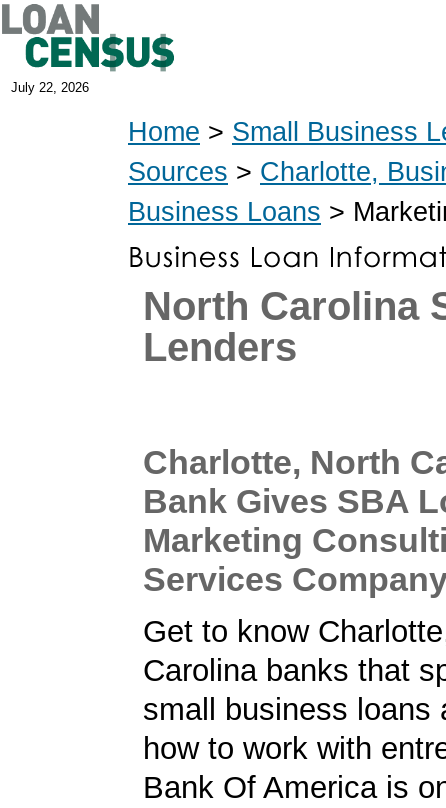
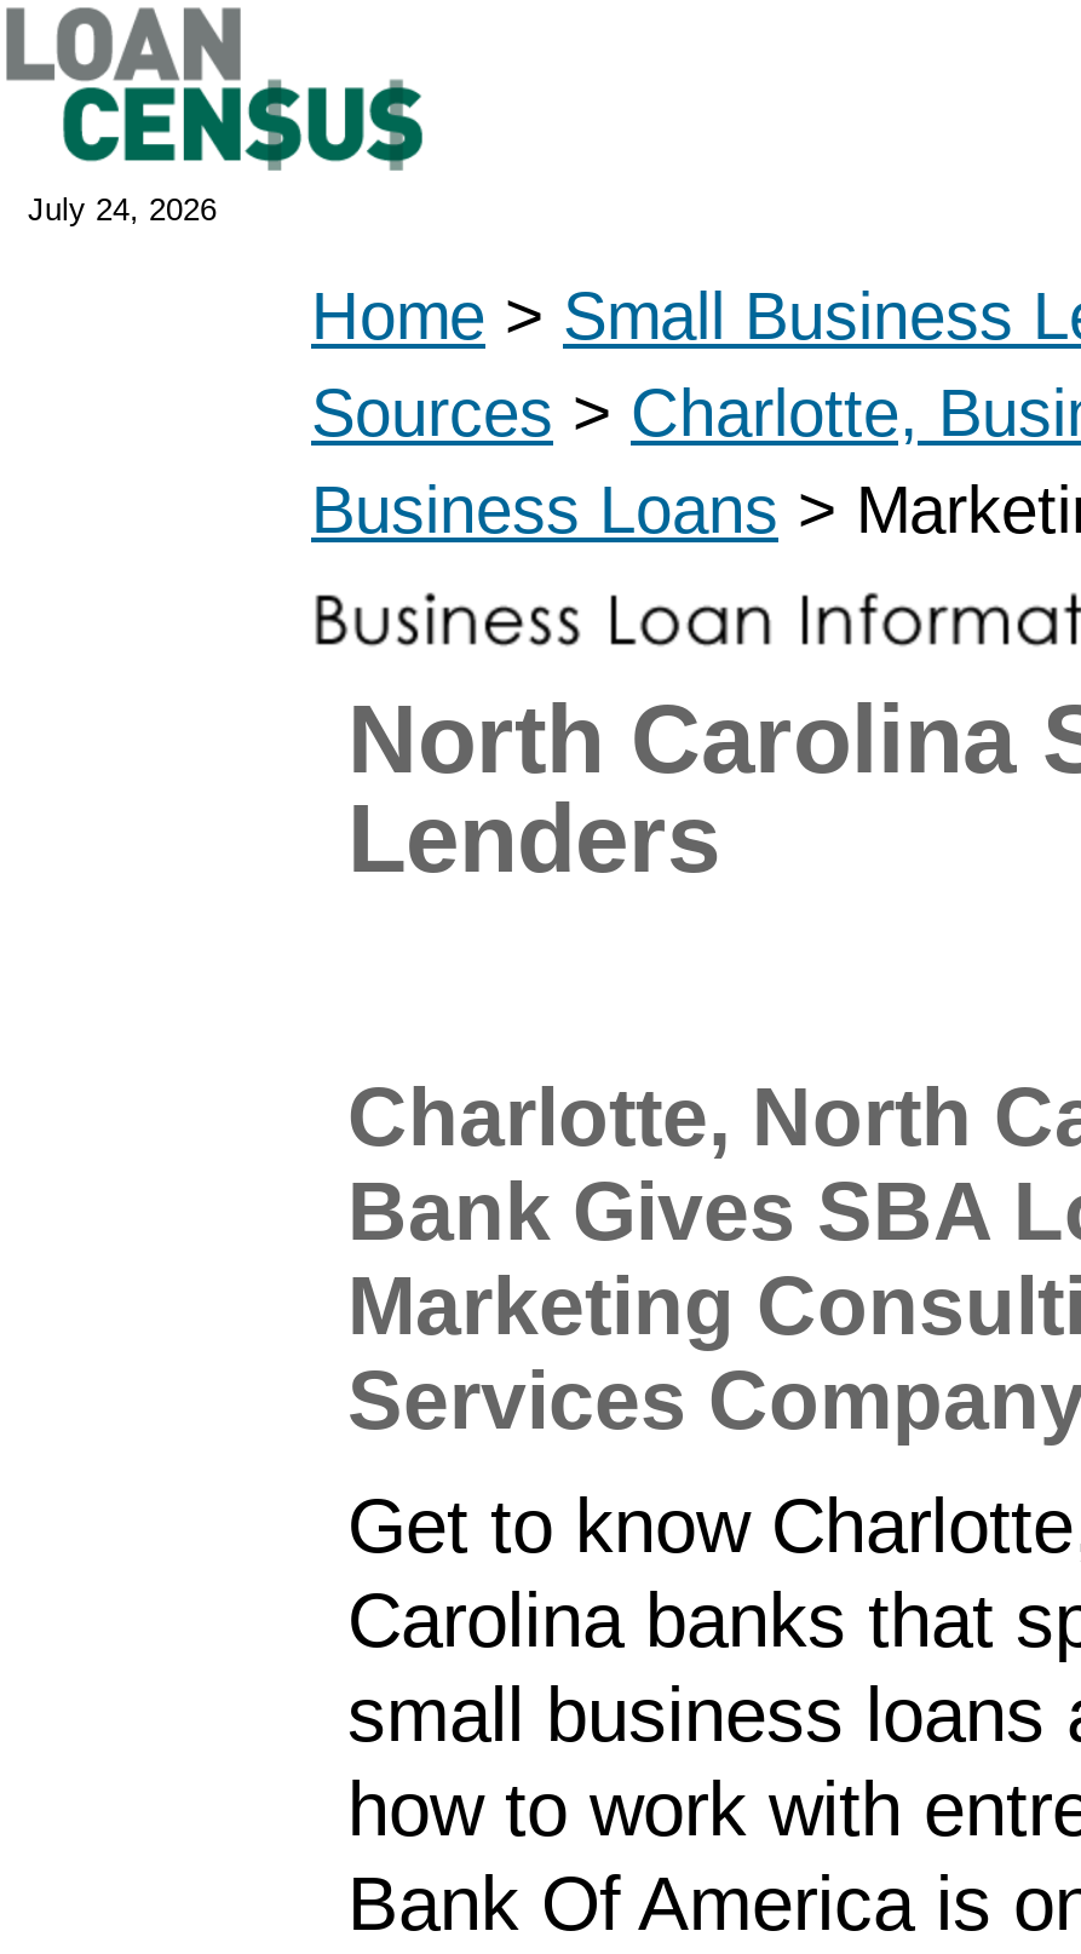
[11,80,89,95] July 22, 2026 -> [28,191,217,228] July 24, 2026

